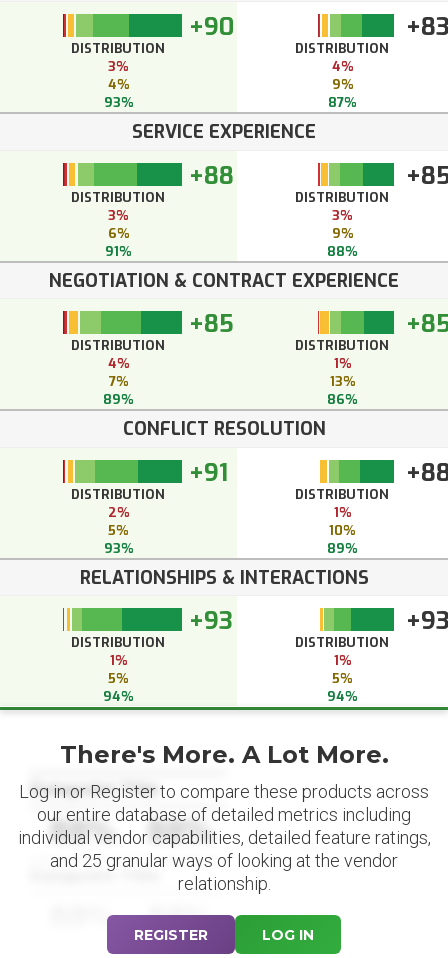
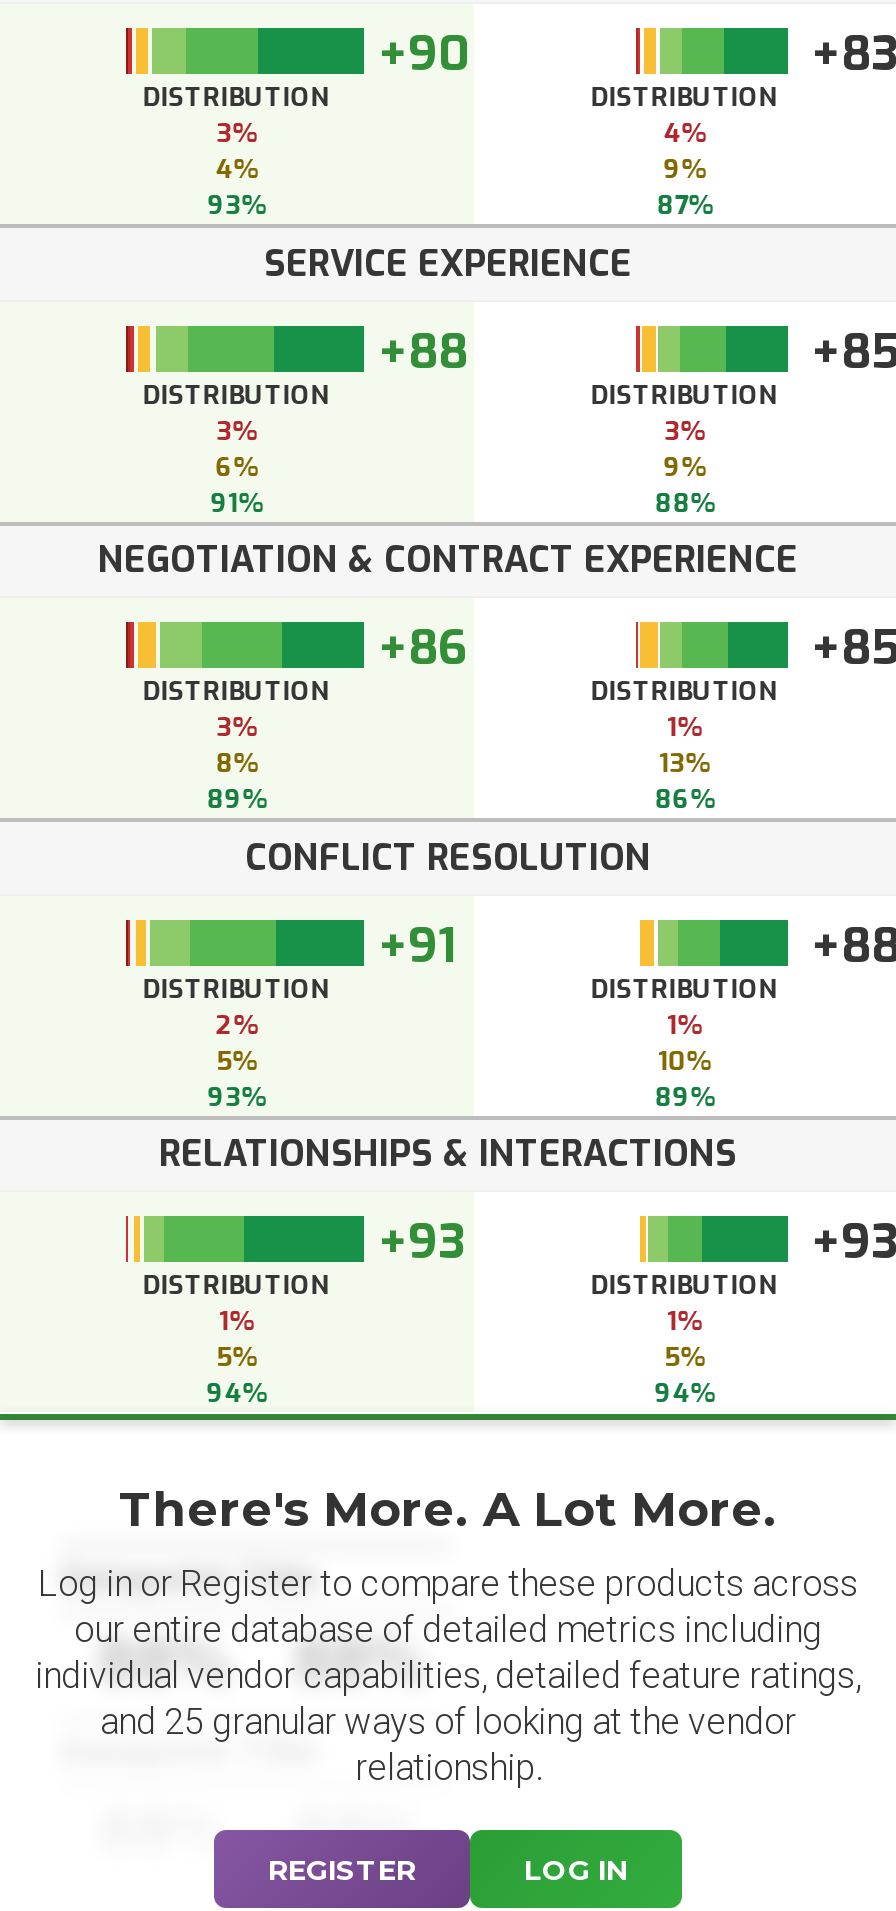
[189,308,234,340] +85 -> [378,617,468,681] +86
[108,355,129,372] 4% -> [216,711,256,745] 3%
[109,373,128,390] 7% -> [216,747,258,781] 8%

